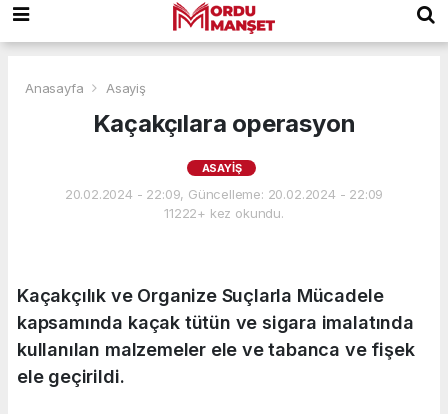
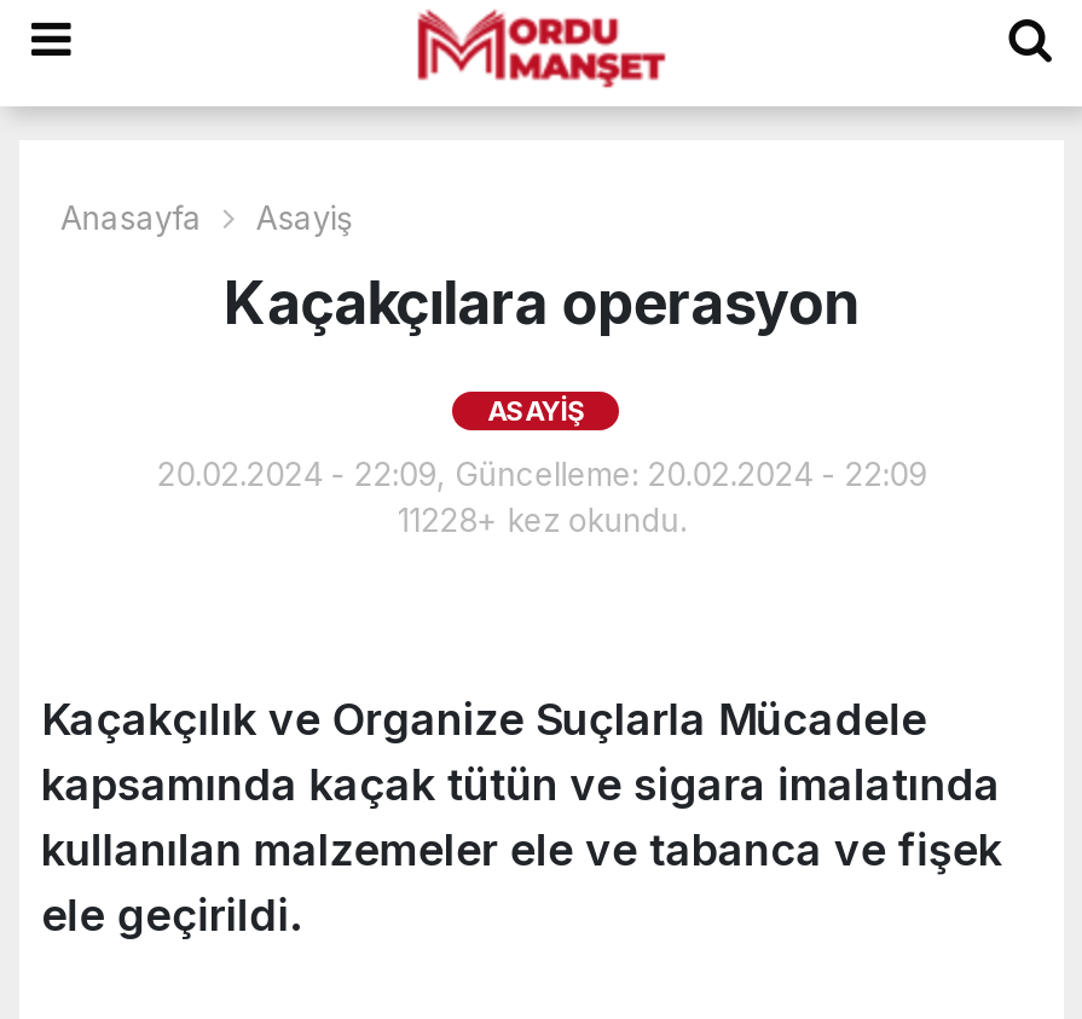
[164,205,284,221] 11222+ kez okundu. -> [397,500,686,539] 11228+ kez okundu.

